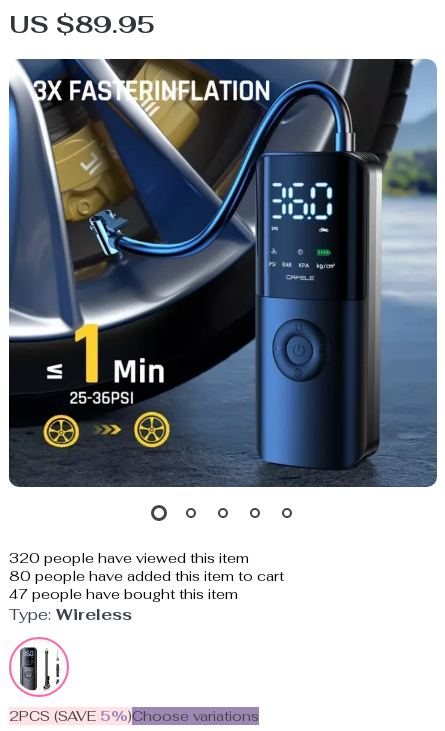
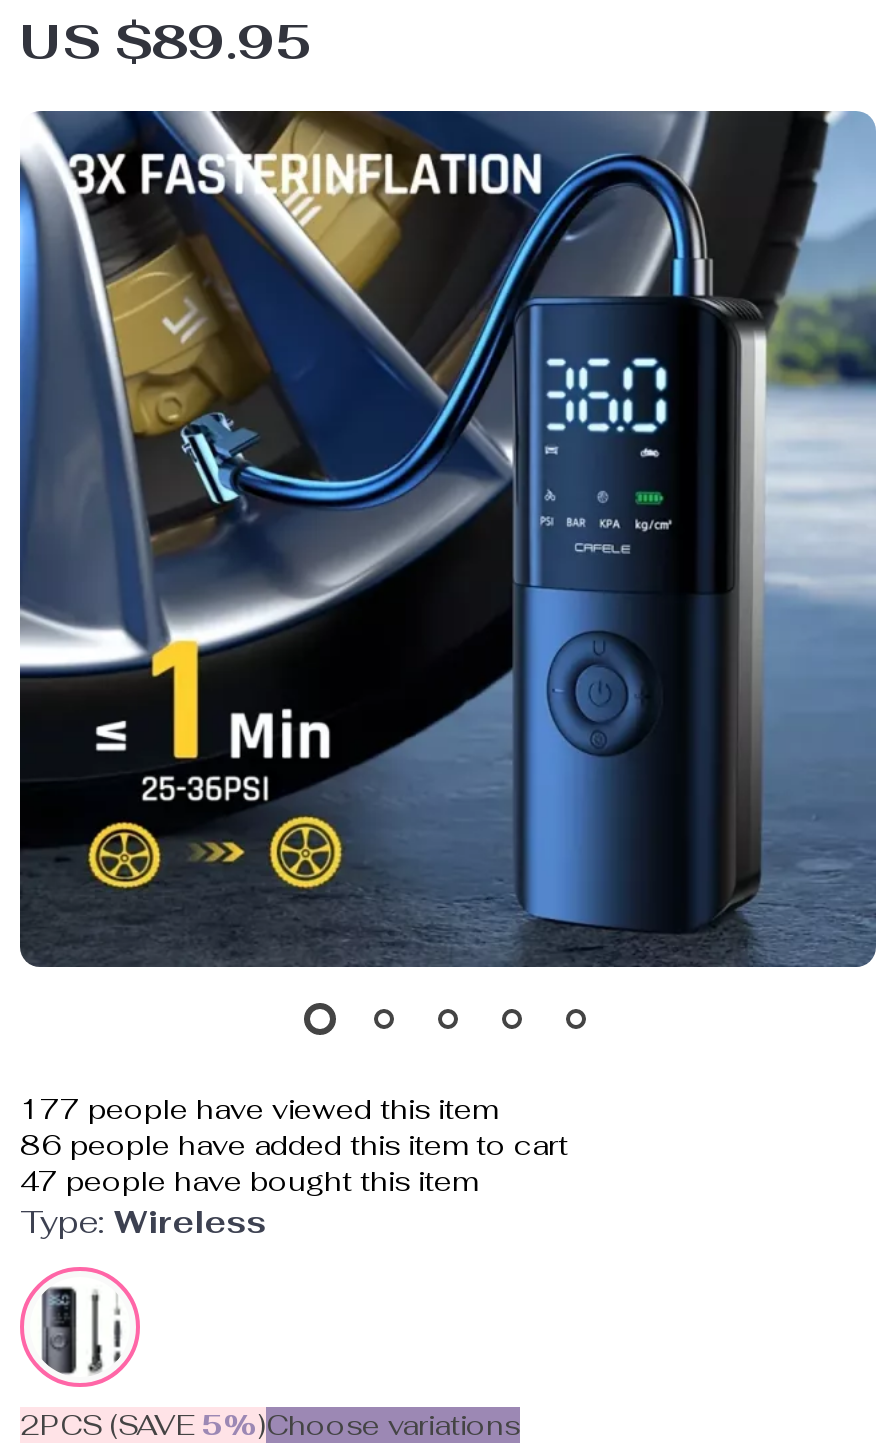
[9,549,249,567] 320 people have viewed this item -> [20,1091,498,1127] 177 people have viewed this item
[9,567,284,585] 80 people have added this item to cart -> [20,1127,568,1163] 86 people have added this item to cart

